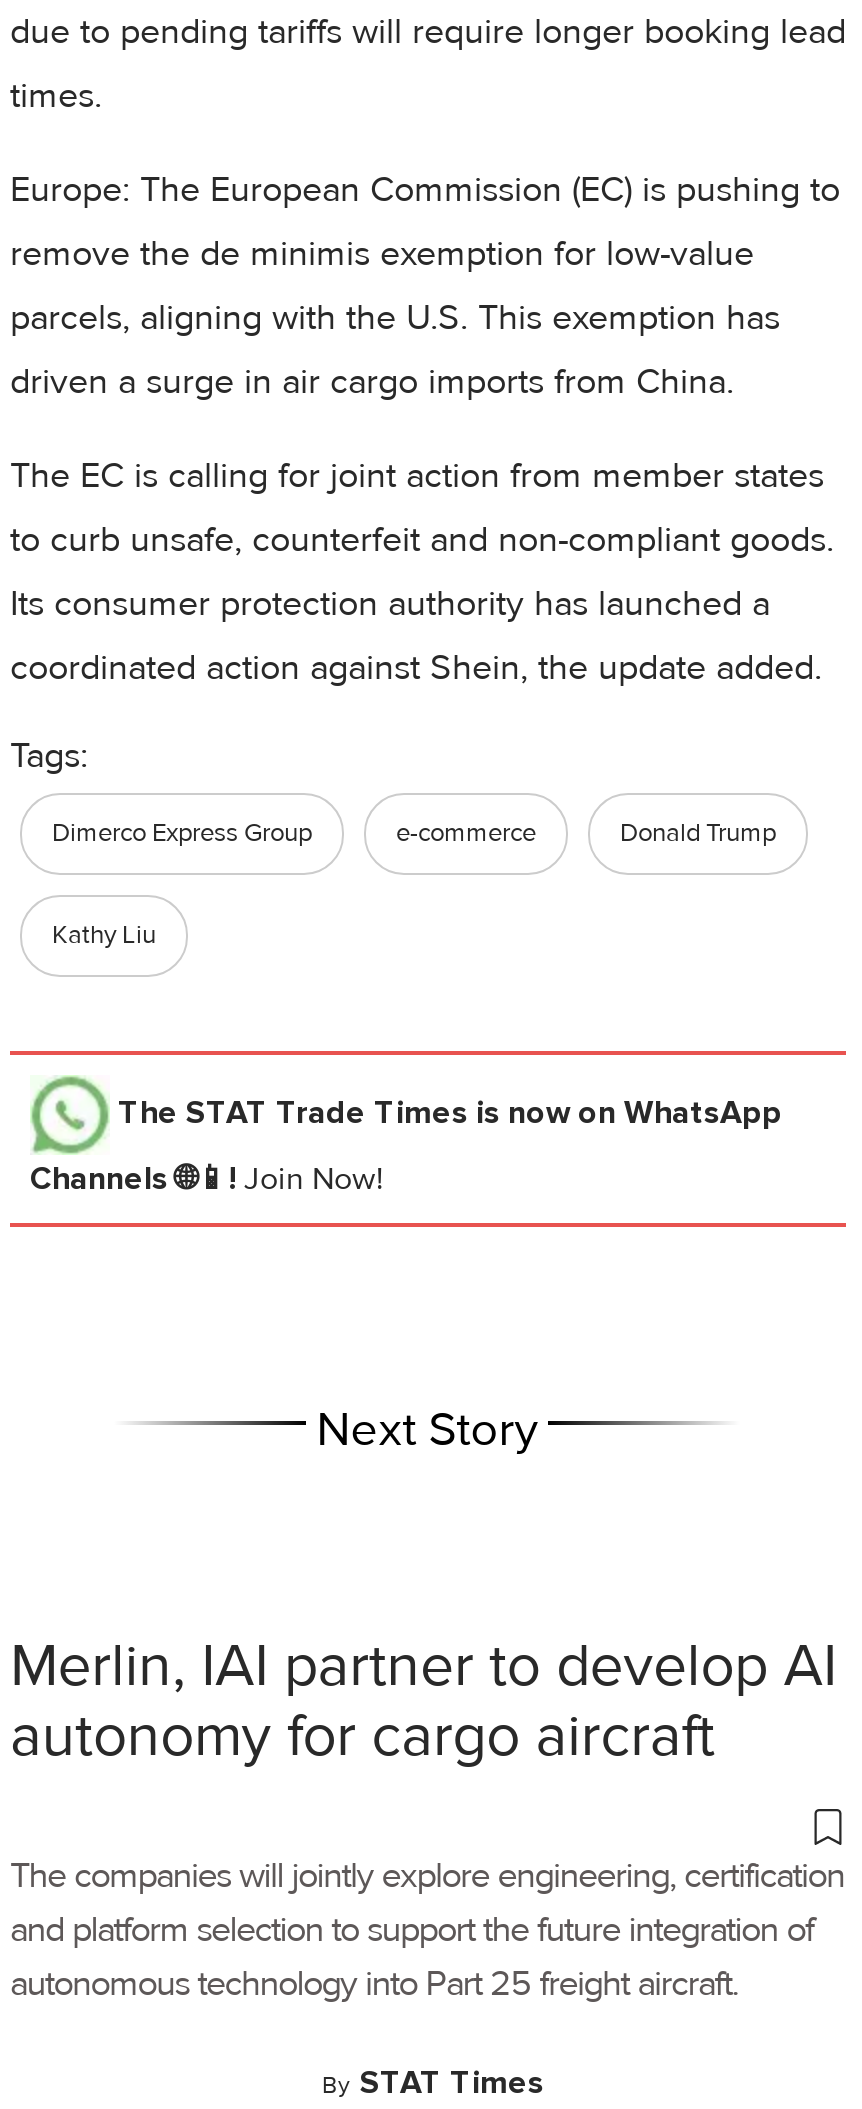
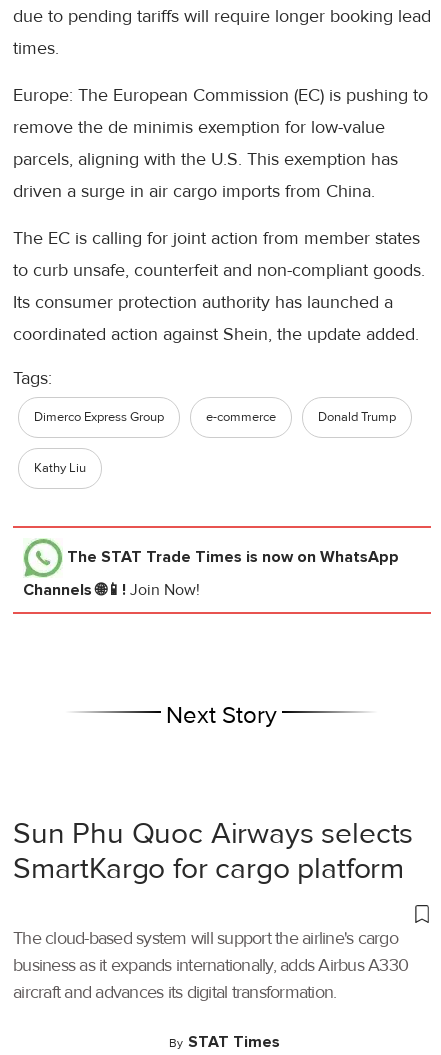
[10,1628,837,1772] Merlin, IAI partner to develop AI | autonomy for cargo aircraft -> [13,815,413,887] Sun Phu Quoc Airways selects | SmartKargo for cargo platform
[10,1853,844,2005] The companies will jointly explore engineering, certification | and platform selection to support the future integration of | autonomous technology into Part 25 freight aircraft. -> [13,927,408,1003] The cloud-based system will support the airline's cargo | business as it expands internationally, adds Airbus A330 | aircraft and advances its digital transformation.

